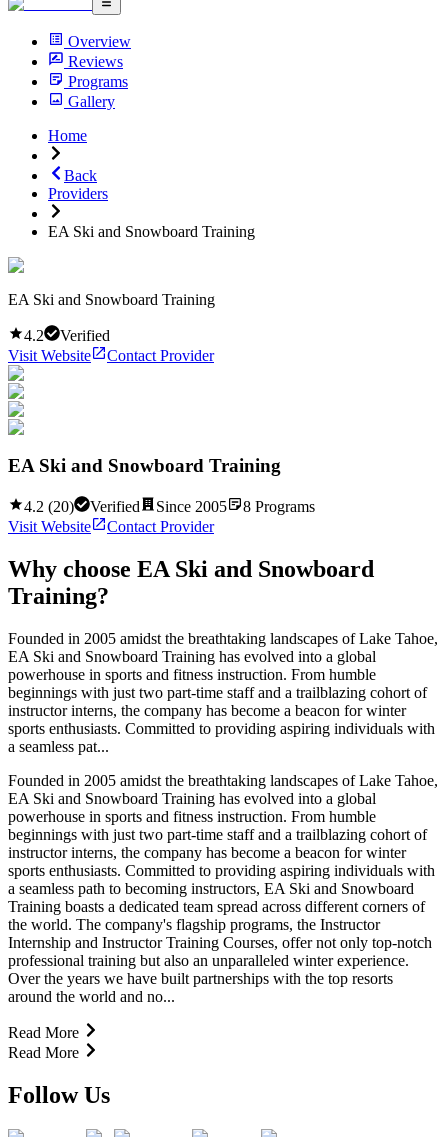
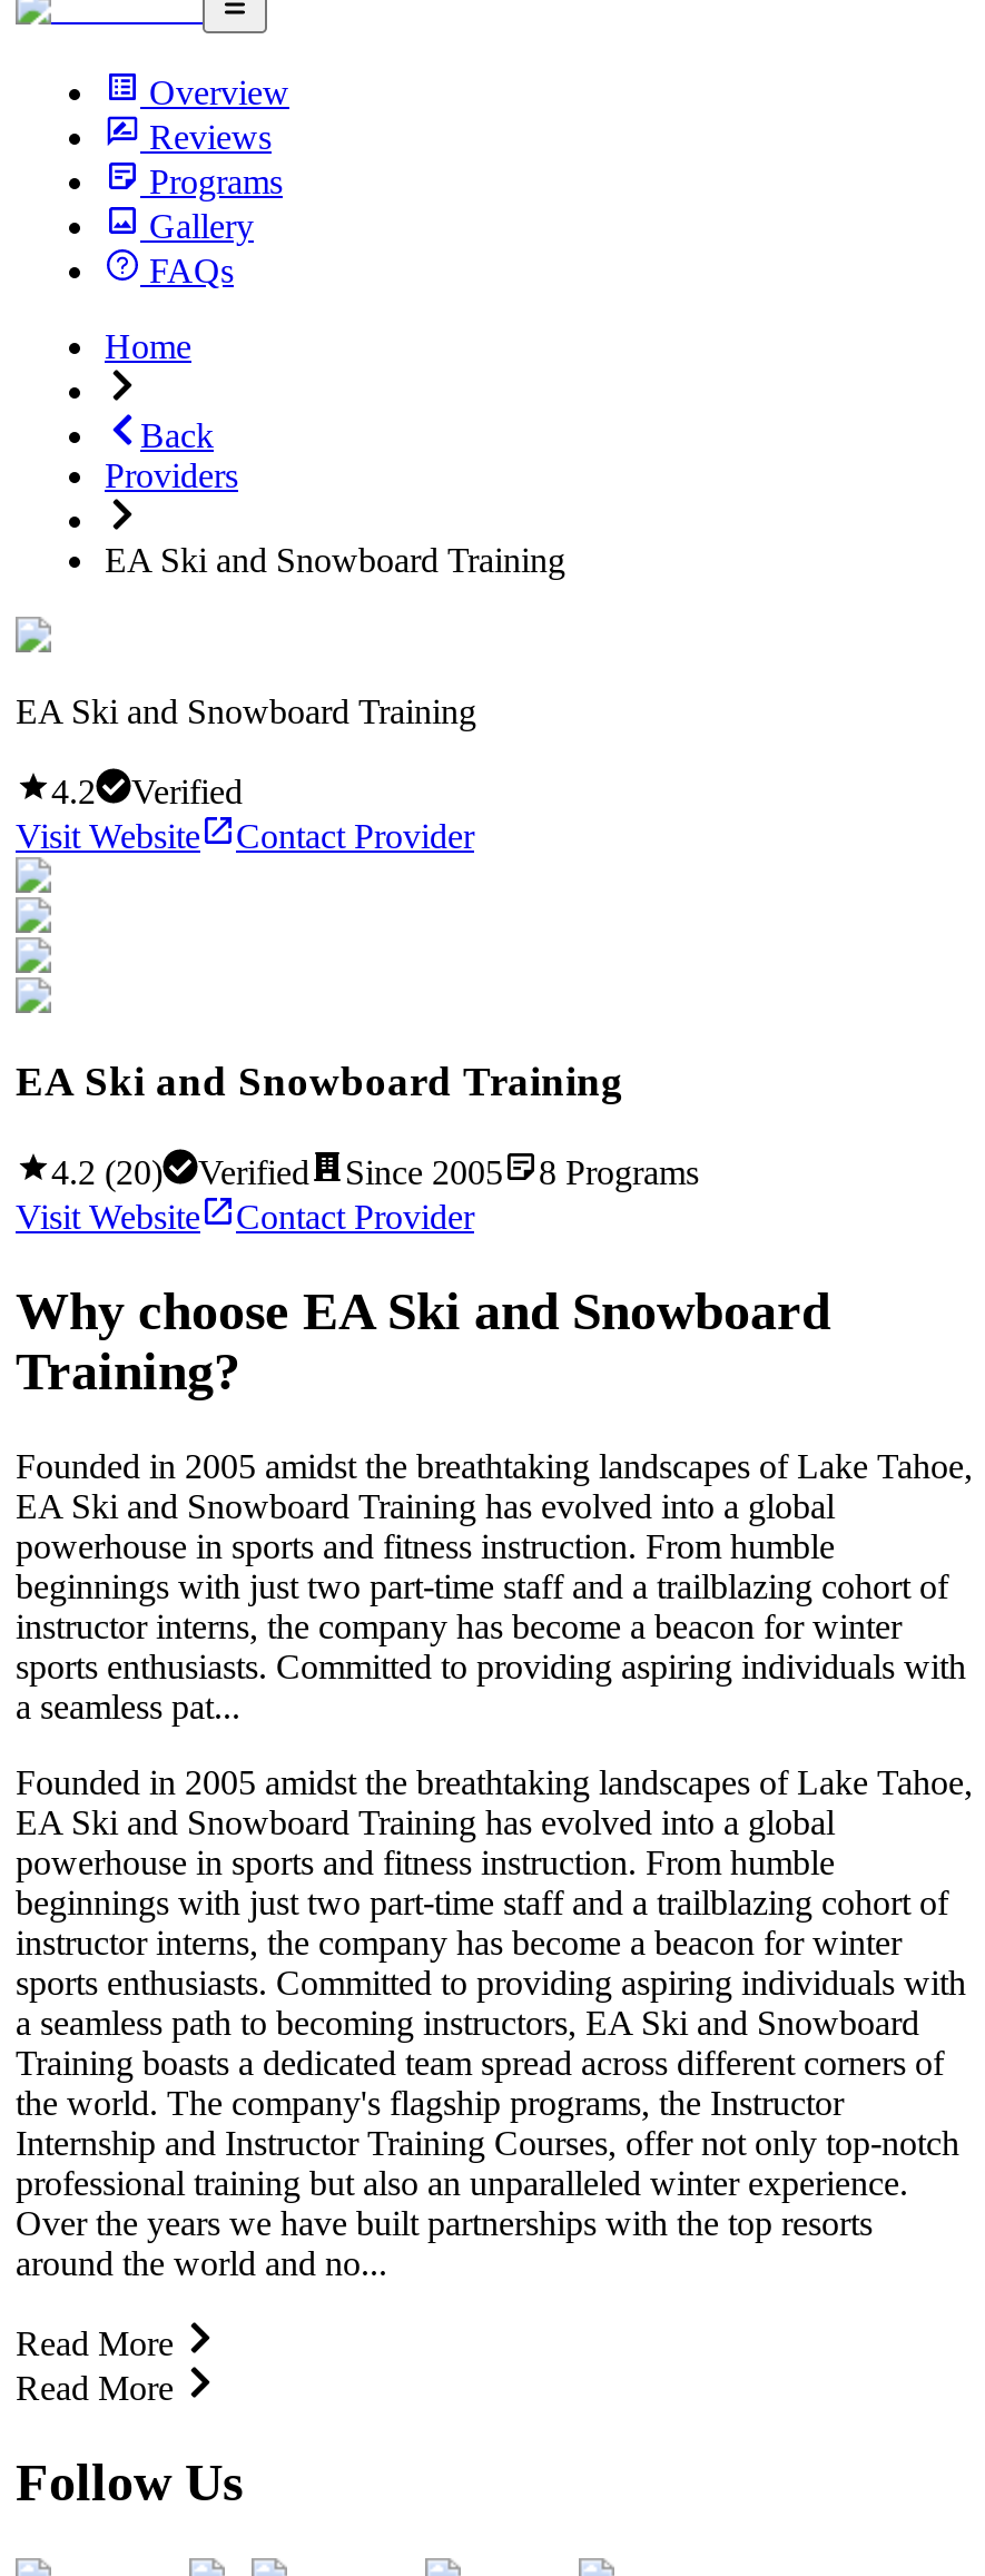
none -> [149,251,234,289] FAQs

